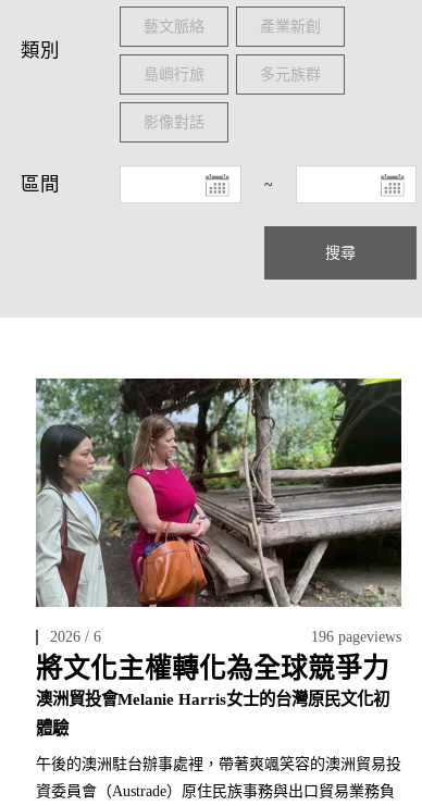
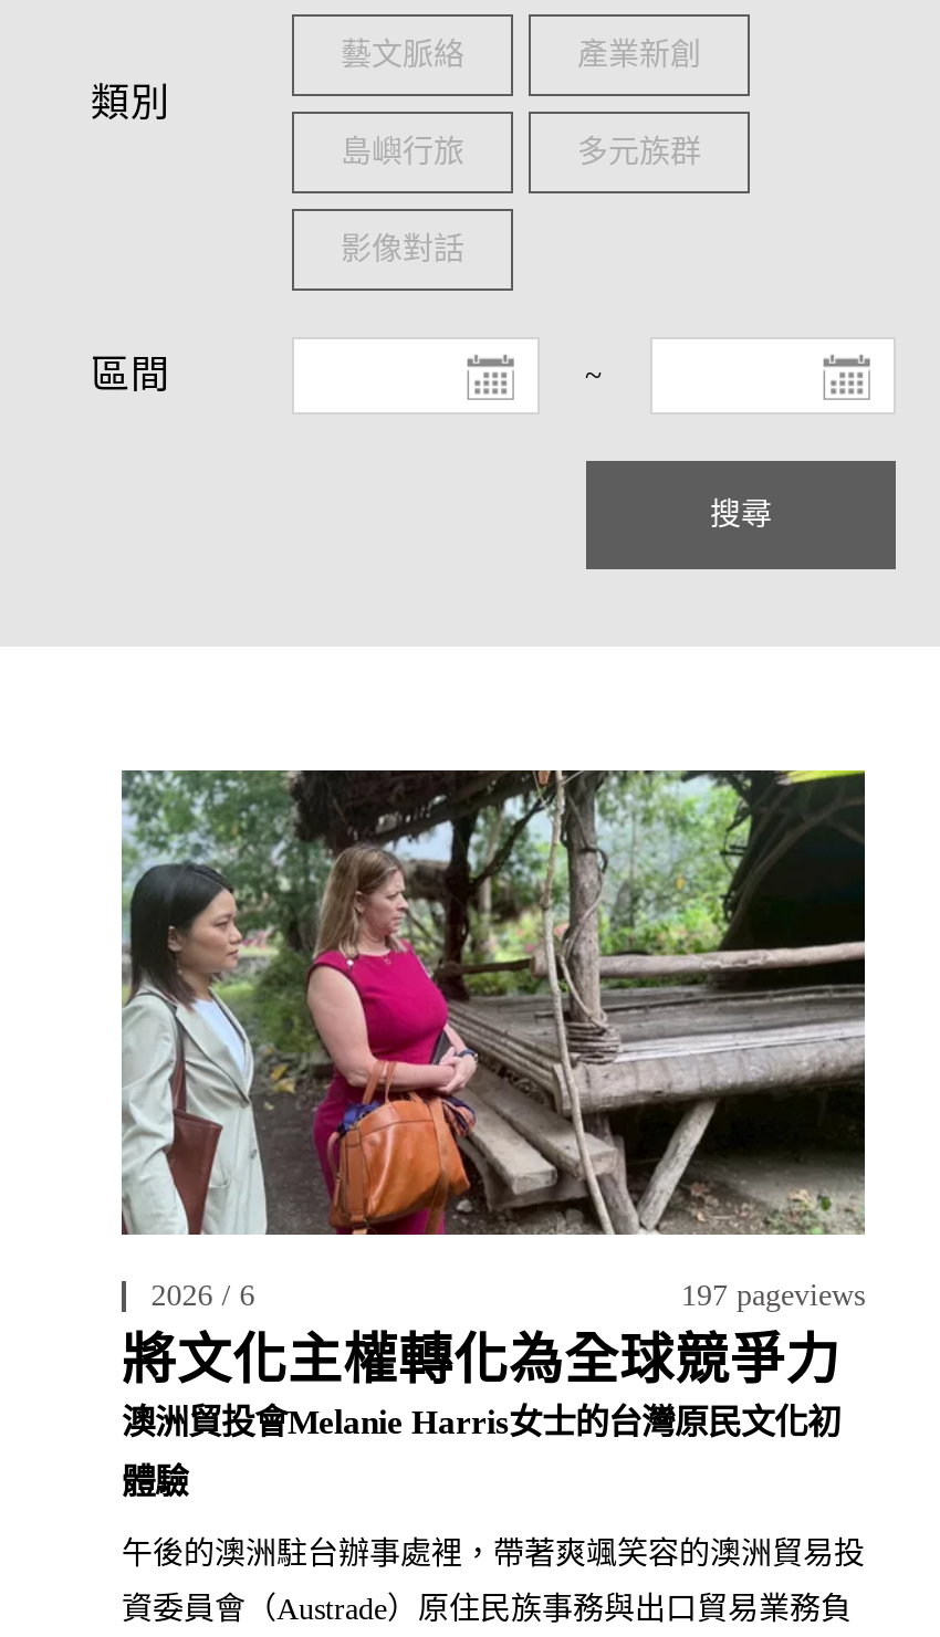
[311,629,401,645] 196 pageviews -> [681,1279,865,1312] 197 pageviews

